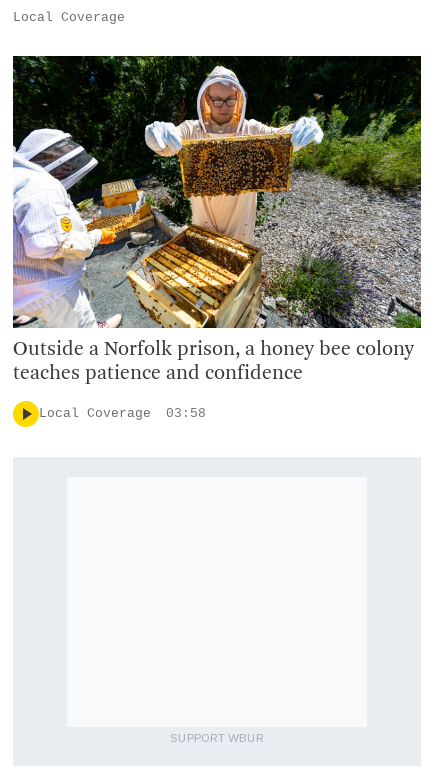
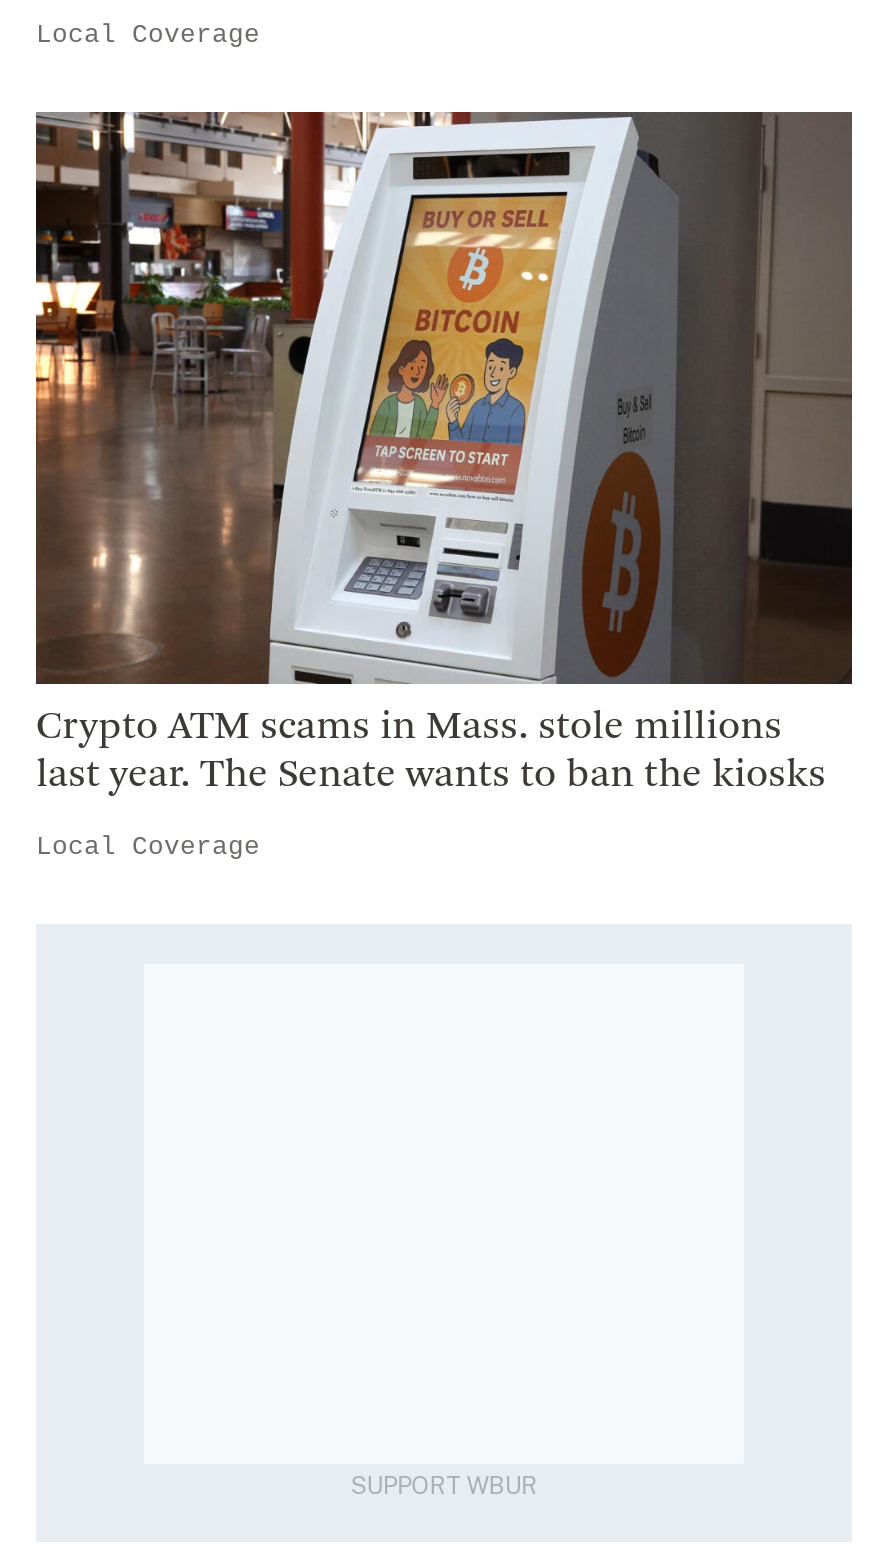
[12,55,421,383] [image] | Outside a Norfolk prison, a honey bee colony | teaches patience and confidence -> [34,110,852,797] [image] | Crypto ATM scams in Mass. stole millions | last year. The Senate wants to ban the kiosks
[166,406,206,421] 03:58 -> none

